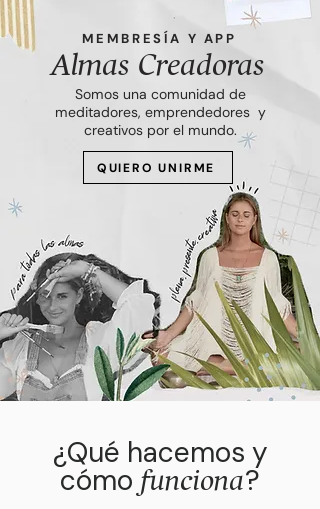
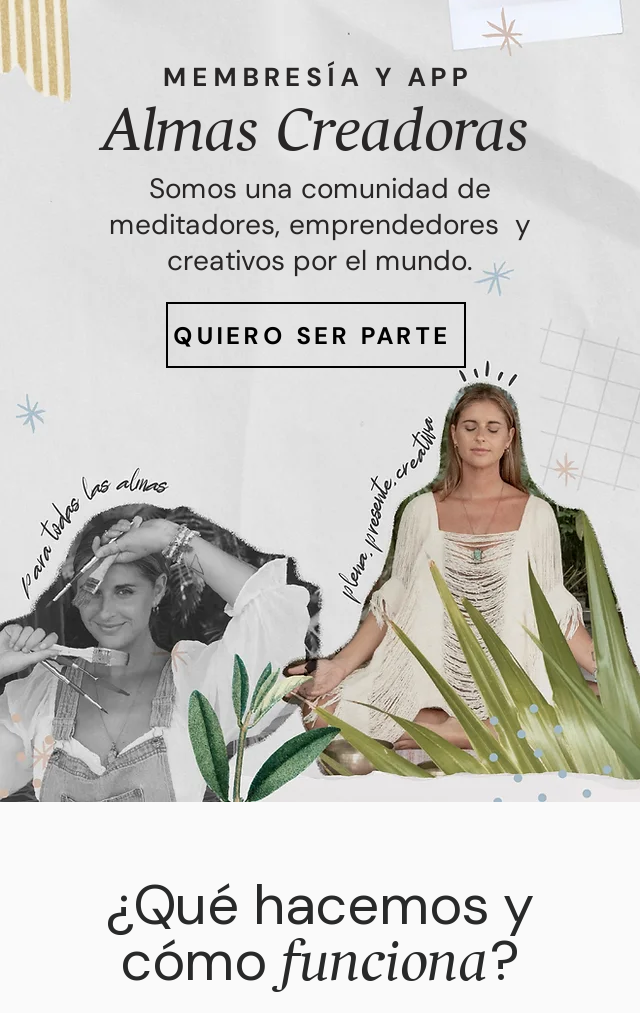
[97,160,215,176] QUIERO UNIRME -> [173,320,451,352] QUIERO SER PARTE

